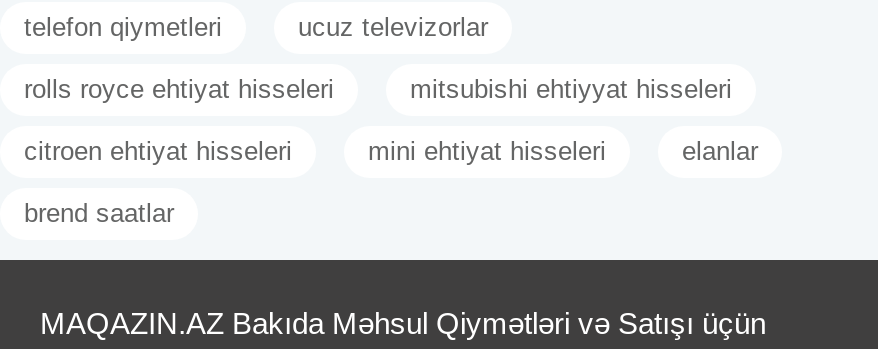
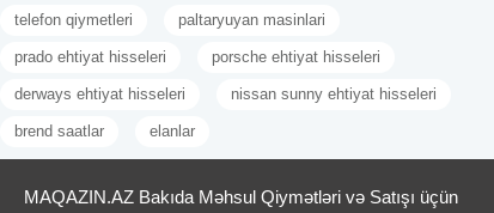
[298,13,488,43] ucuz televizorlar -> [178,11,325,29] paltaryuyan masinlari
[24,75,732,105] rolls royce ehtiyat hisseleri | mitsubishi ehtiyyat hisseleri -> [14,48,380,66] prado ehtiyat hisseleri | porsche ehtiyat hisseleri
[24,137,758,167] citroen ehtiyat hisseleri | mini ehtiyat hisseleri | elanlar -> [14,85,437,103] derways ehtiyat hisseleri | nissan sunny ehtiyat hisseleri
none -> [150,122,195,140] elanlar

